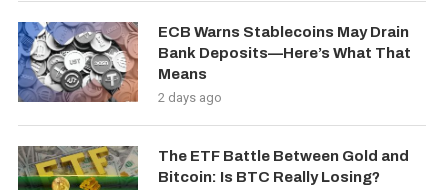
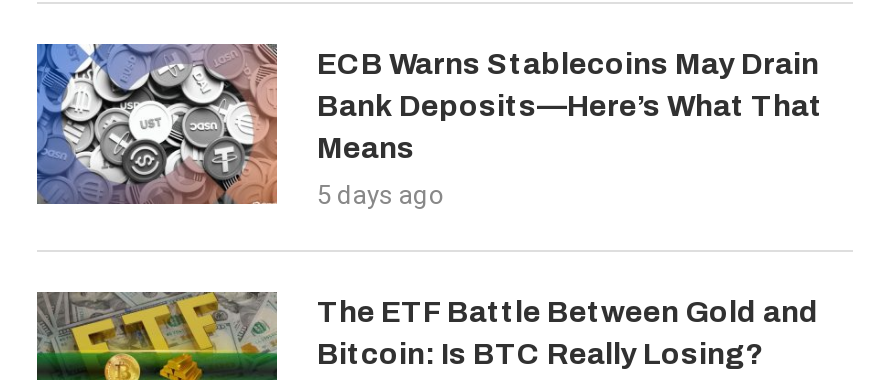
[158,90,222,105] 2 days ago -> [317,181,445,211] 5 days ago

